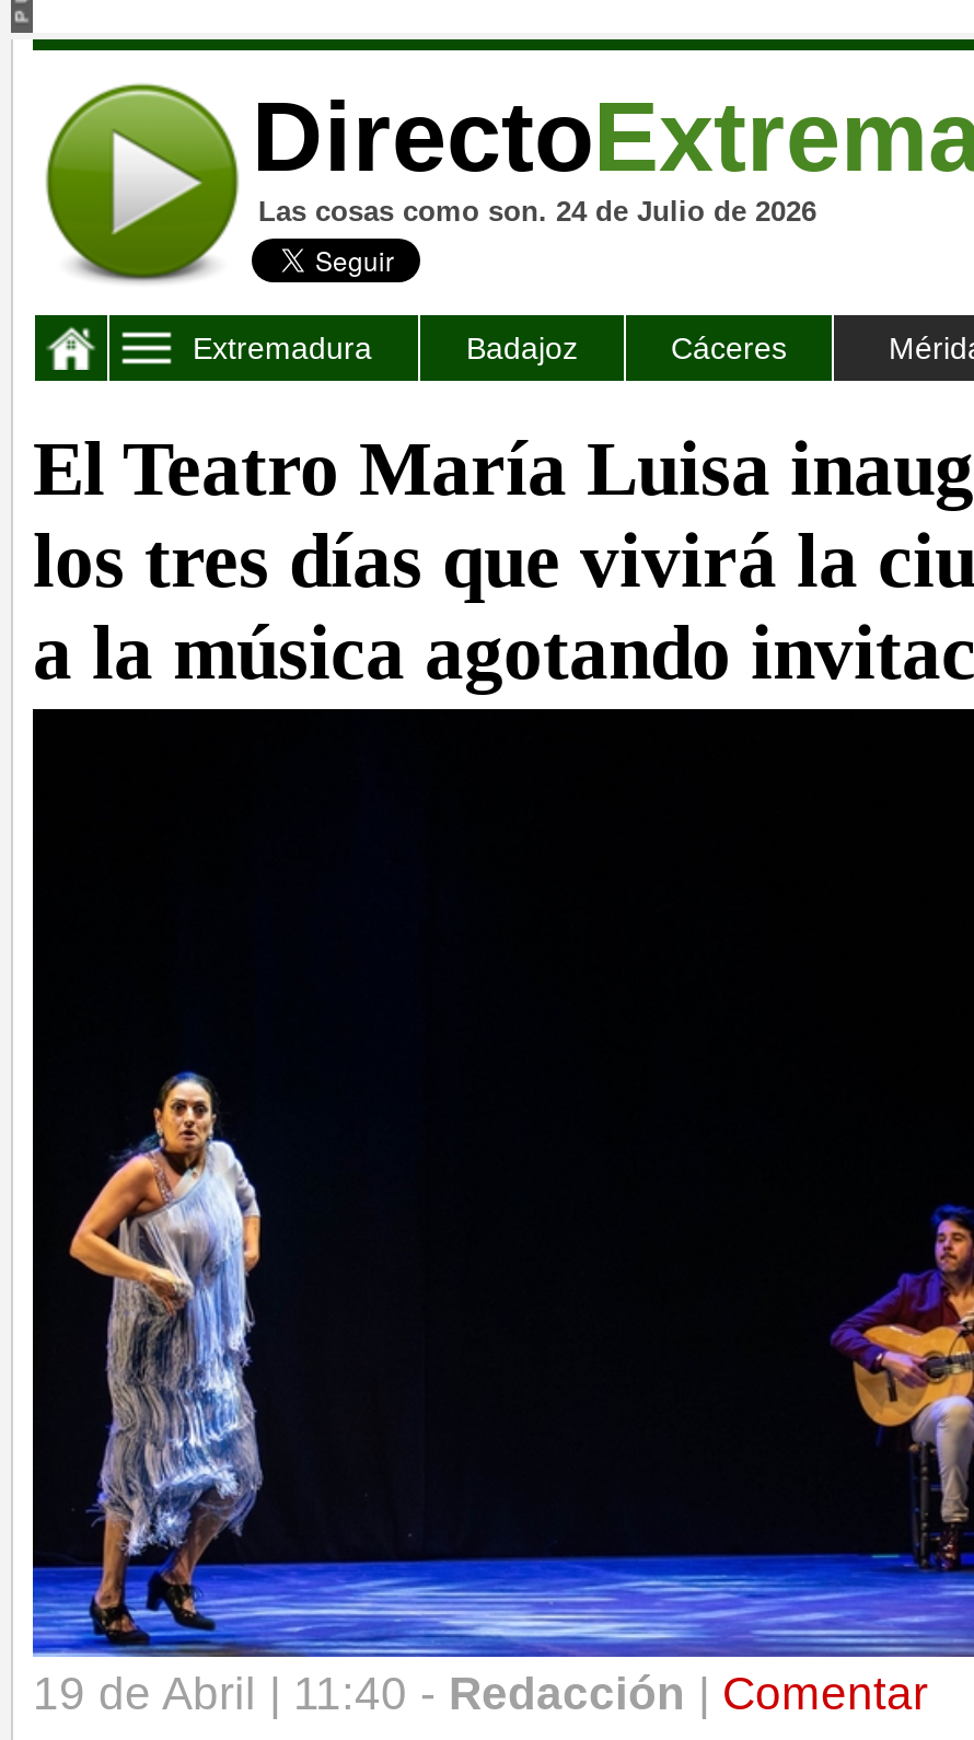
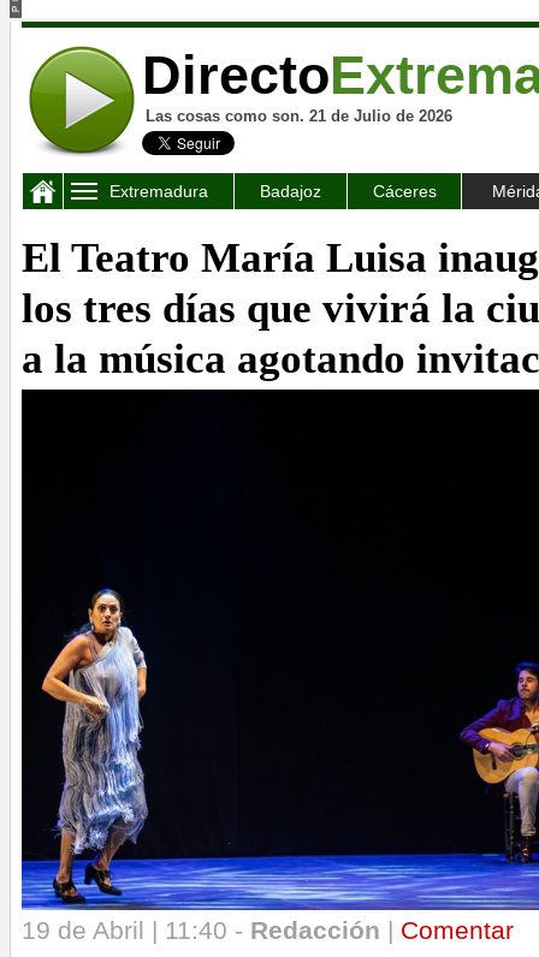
[258,195,816,228] Las cosas como son. 24 de Julio de 2026 -> [146,107,452,125] Las cosas como son. 21 de Julio de 2026

